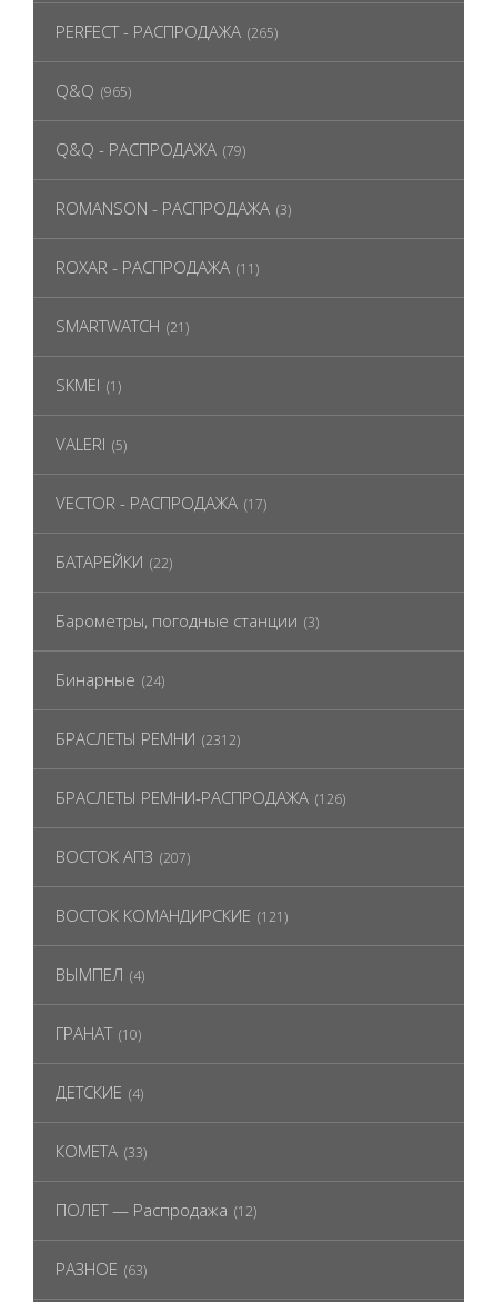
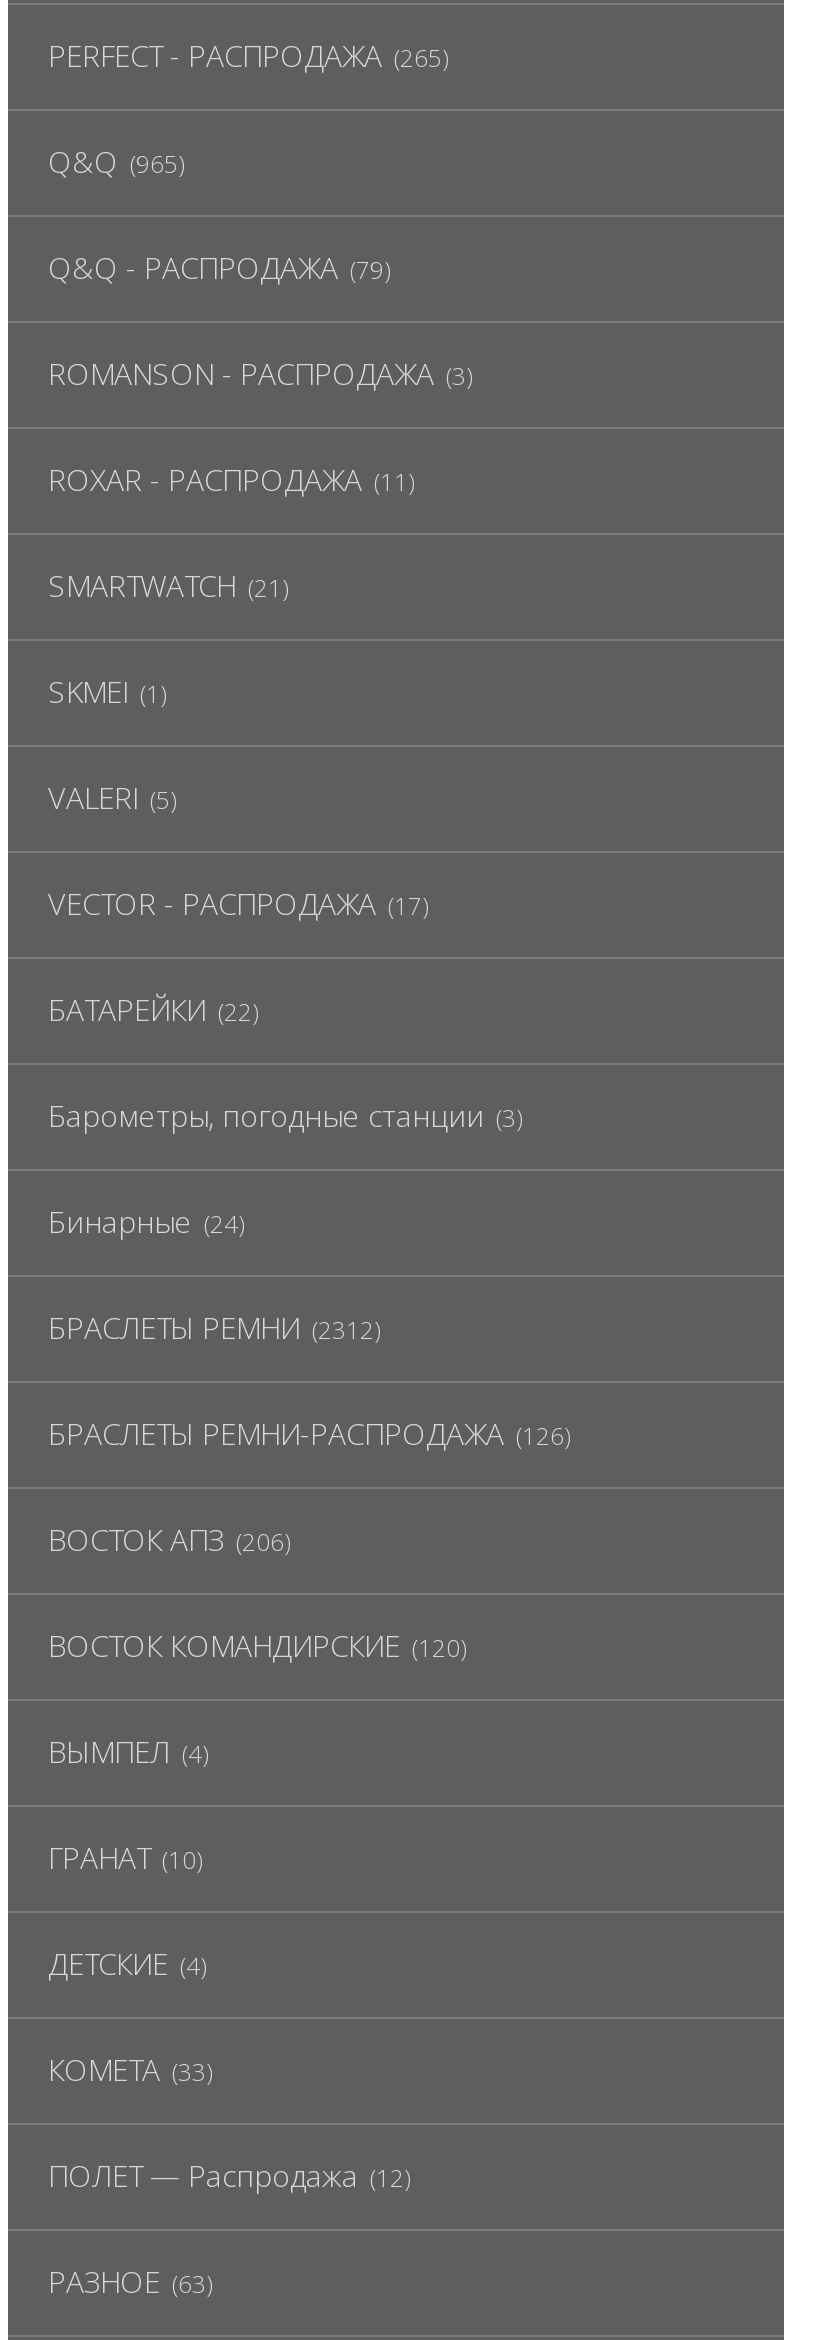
[56,845,190,867] ВОСТОК АПЗ (207) -> [48,1519,290,1559] ВОСТОК АПЗ (206)
[56,904,288,926] ВОСТОК КОМАНДИРСКИЕ (121) -> [48,1625,466,1665] ВОСТОК КОМАНДИРСКИЕ (120)

